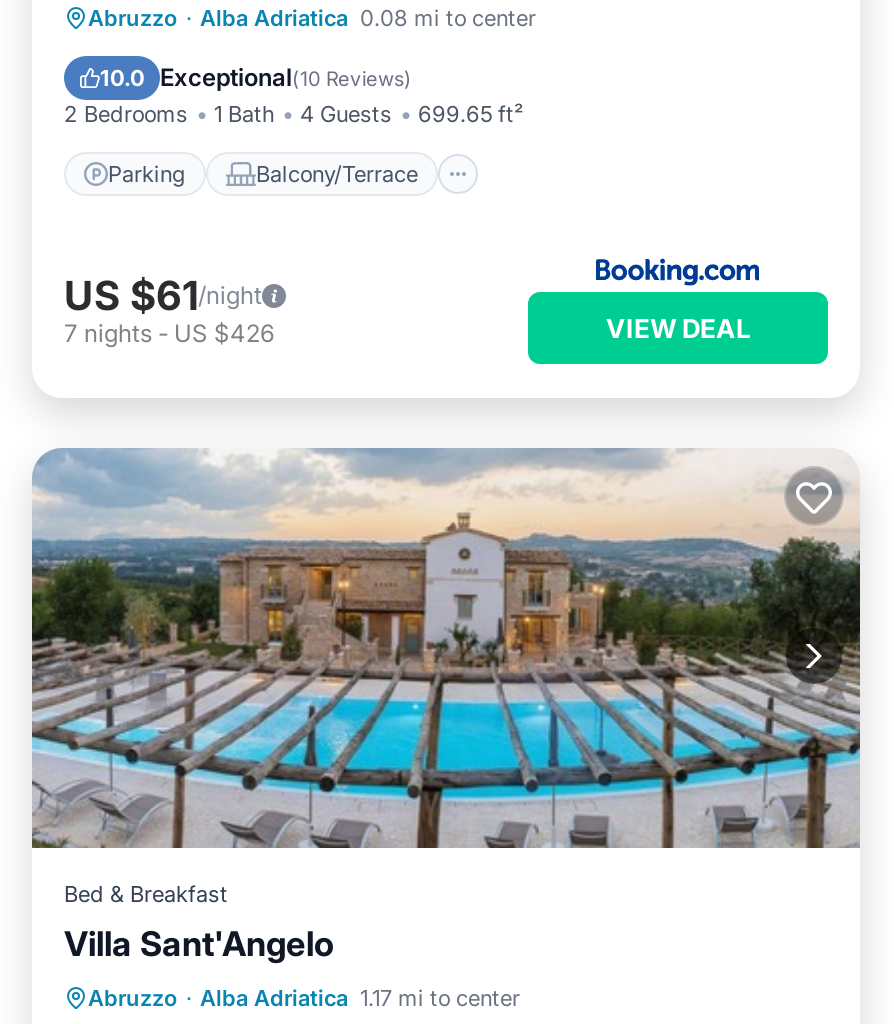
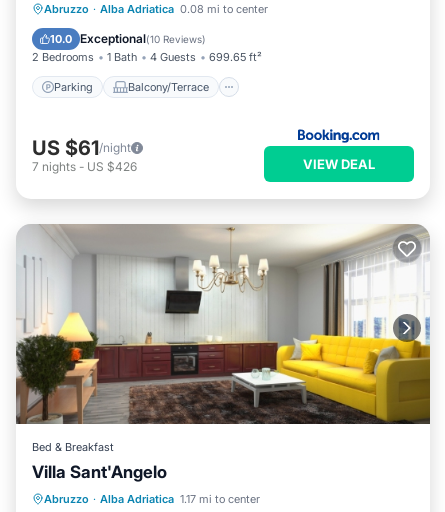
[30,448,862,848] [image] -> [16,224,431,425] [image]

